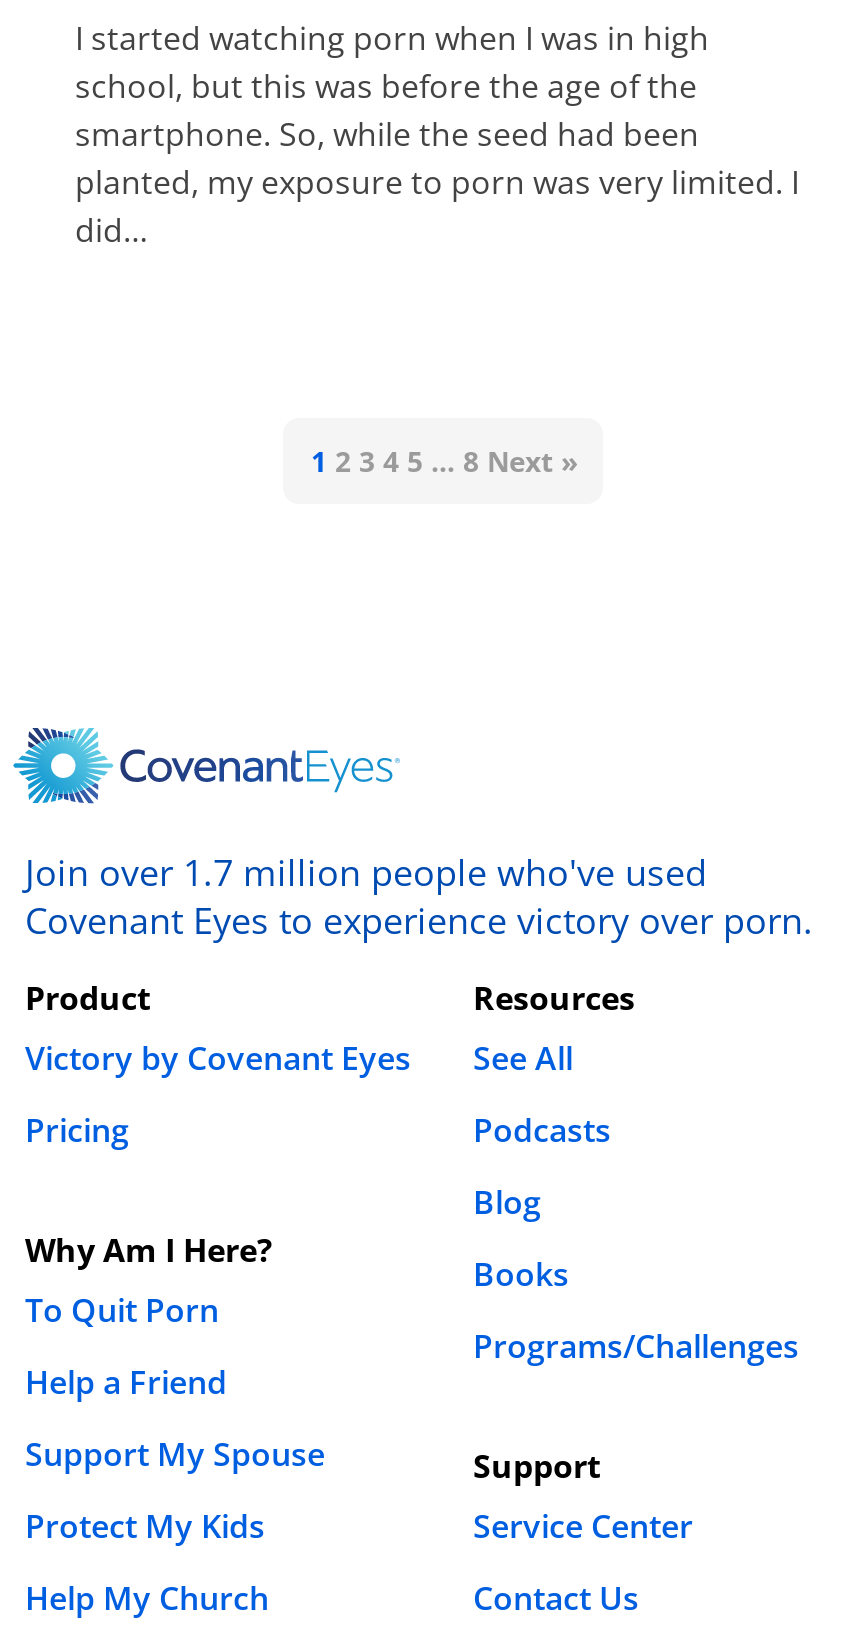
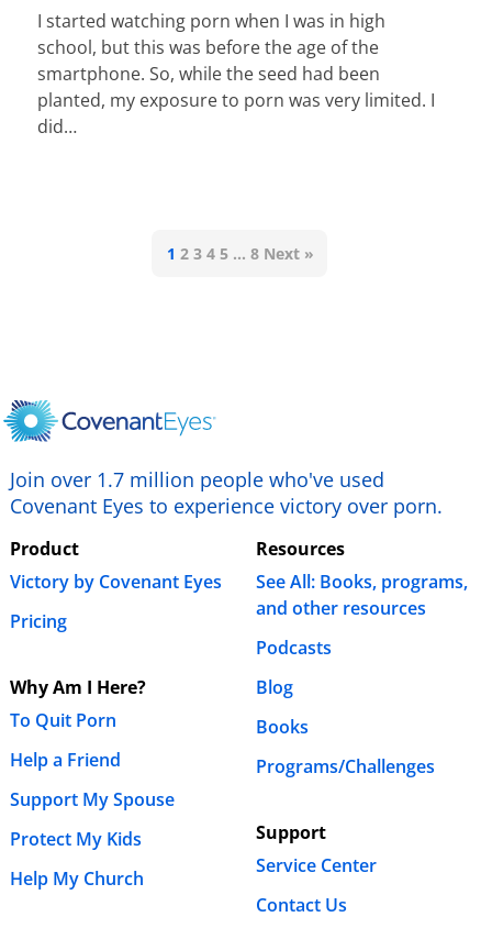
[473,1036,573,1080] See All -> [256,569,468,620] See All: Books, programs, | and other resources

